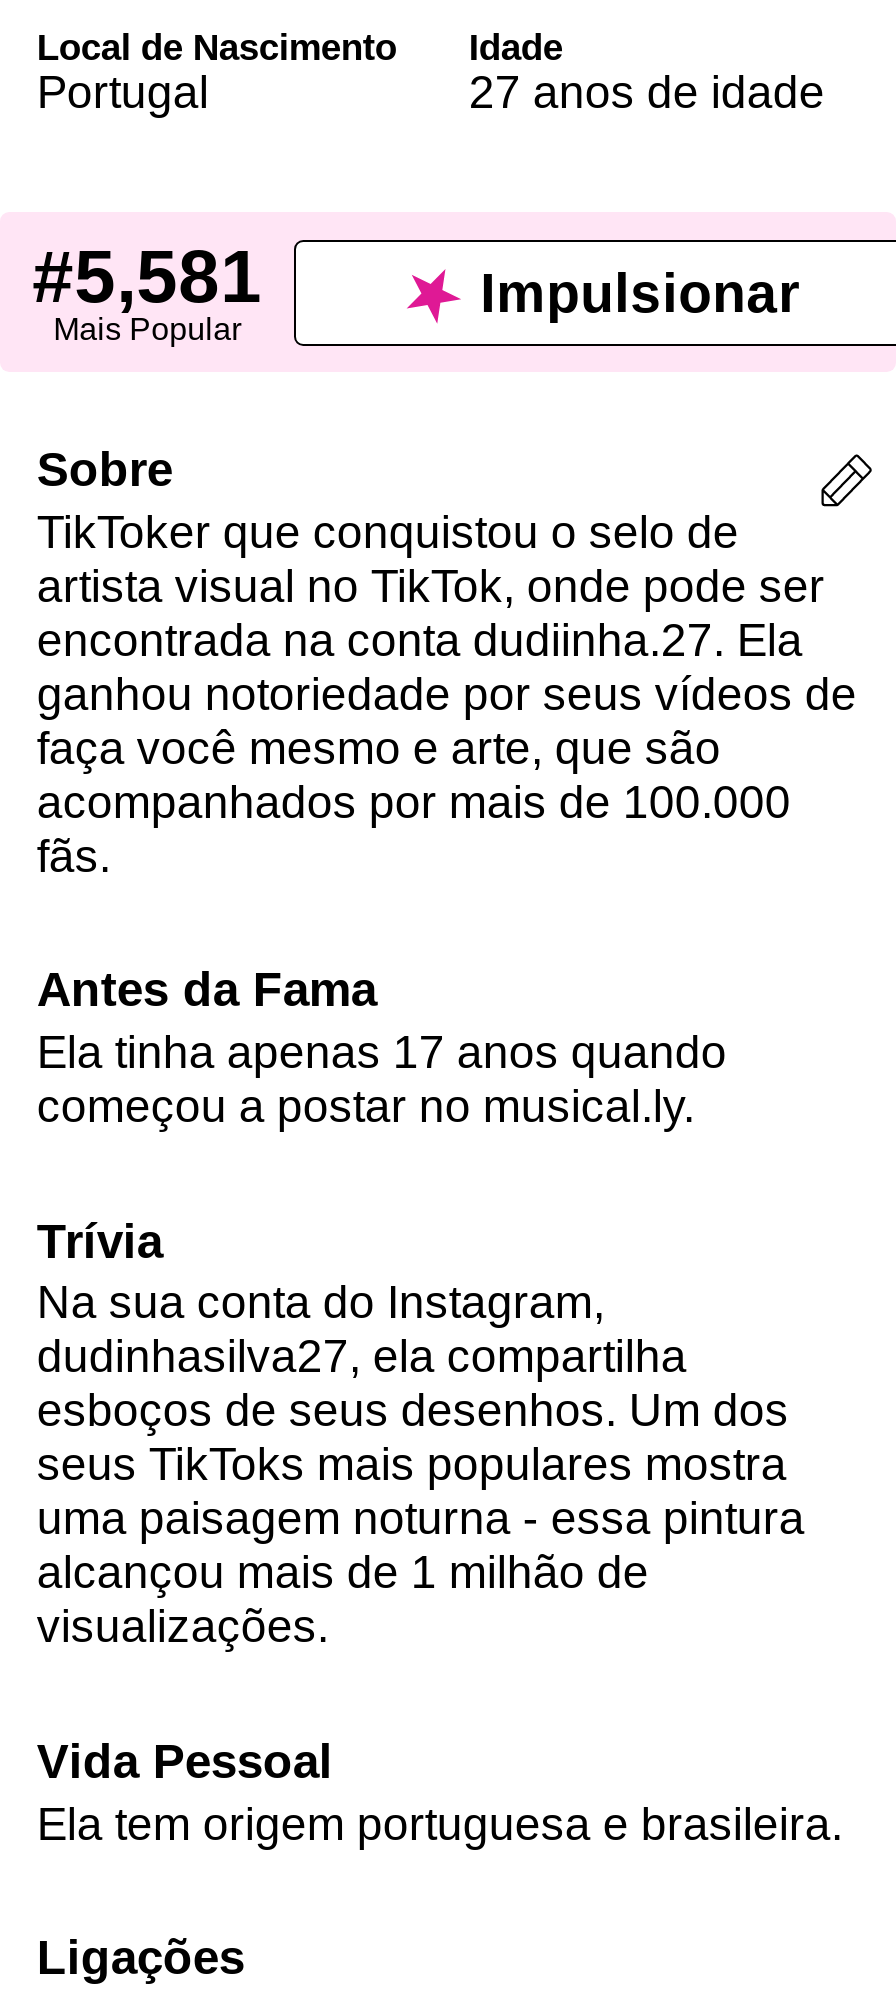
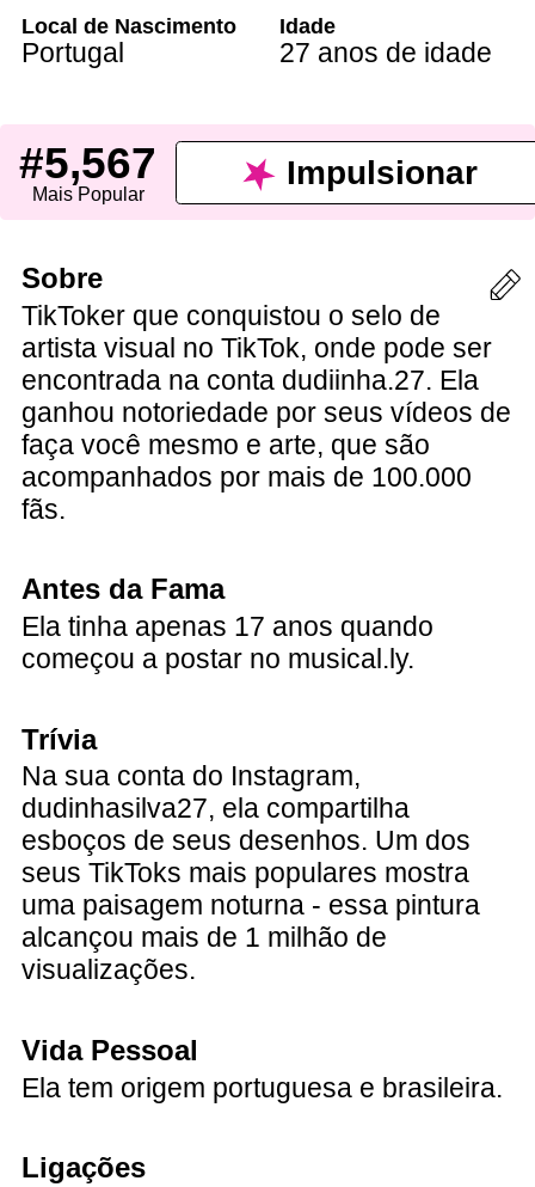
[32,235,262,317] #5,581 -> [19,138,157,187] #5,567

